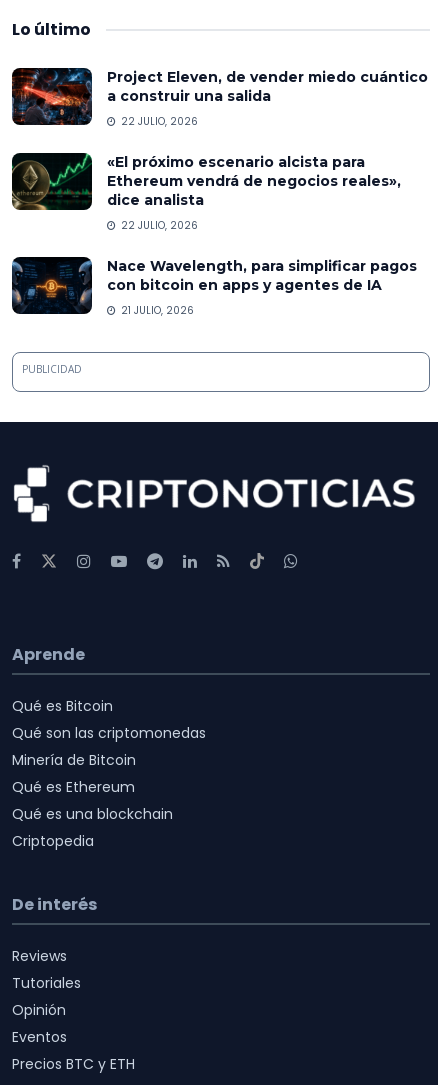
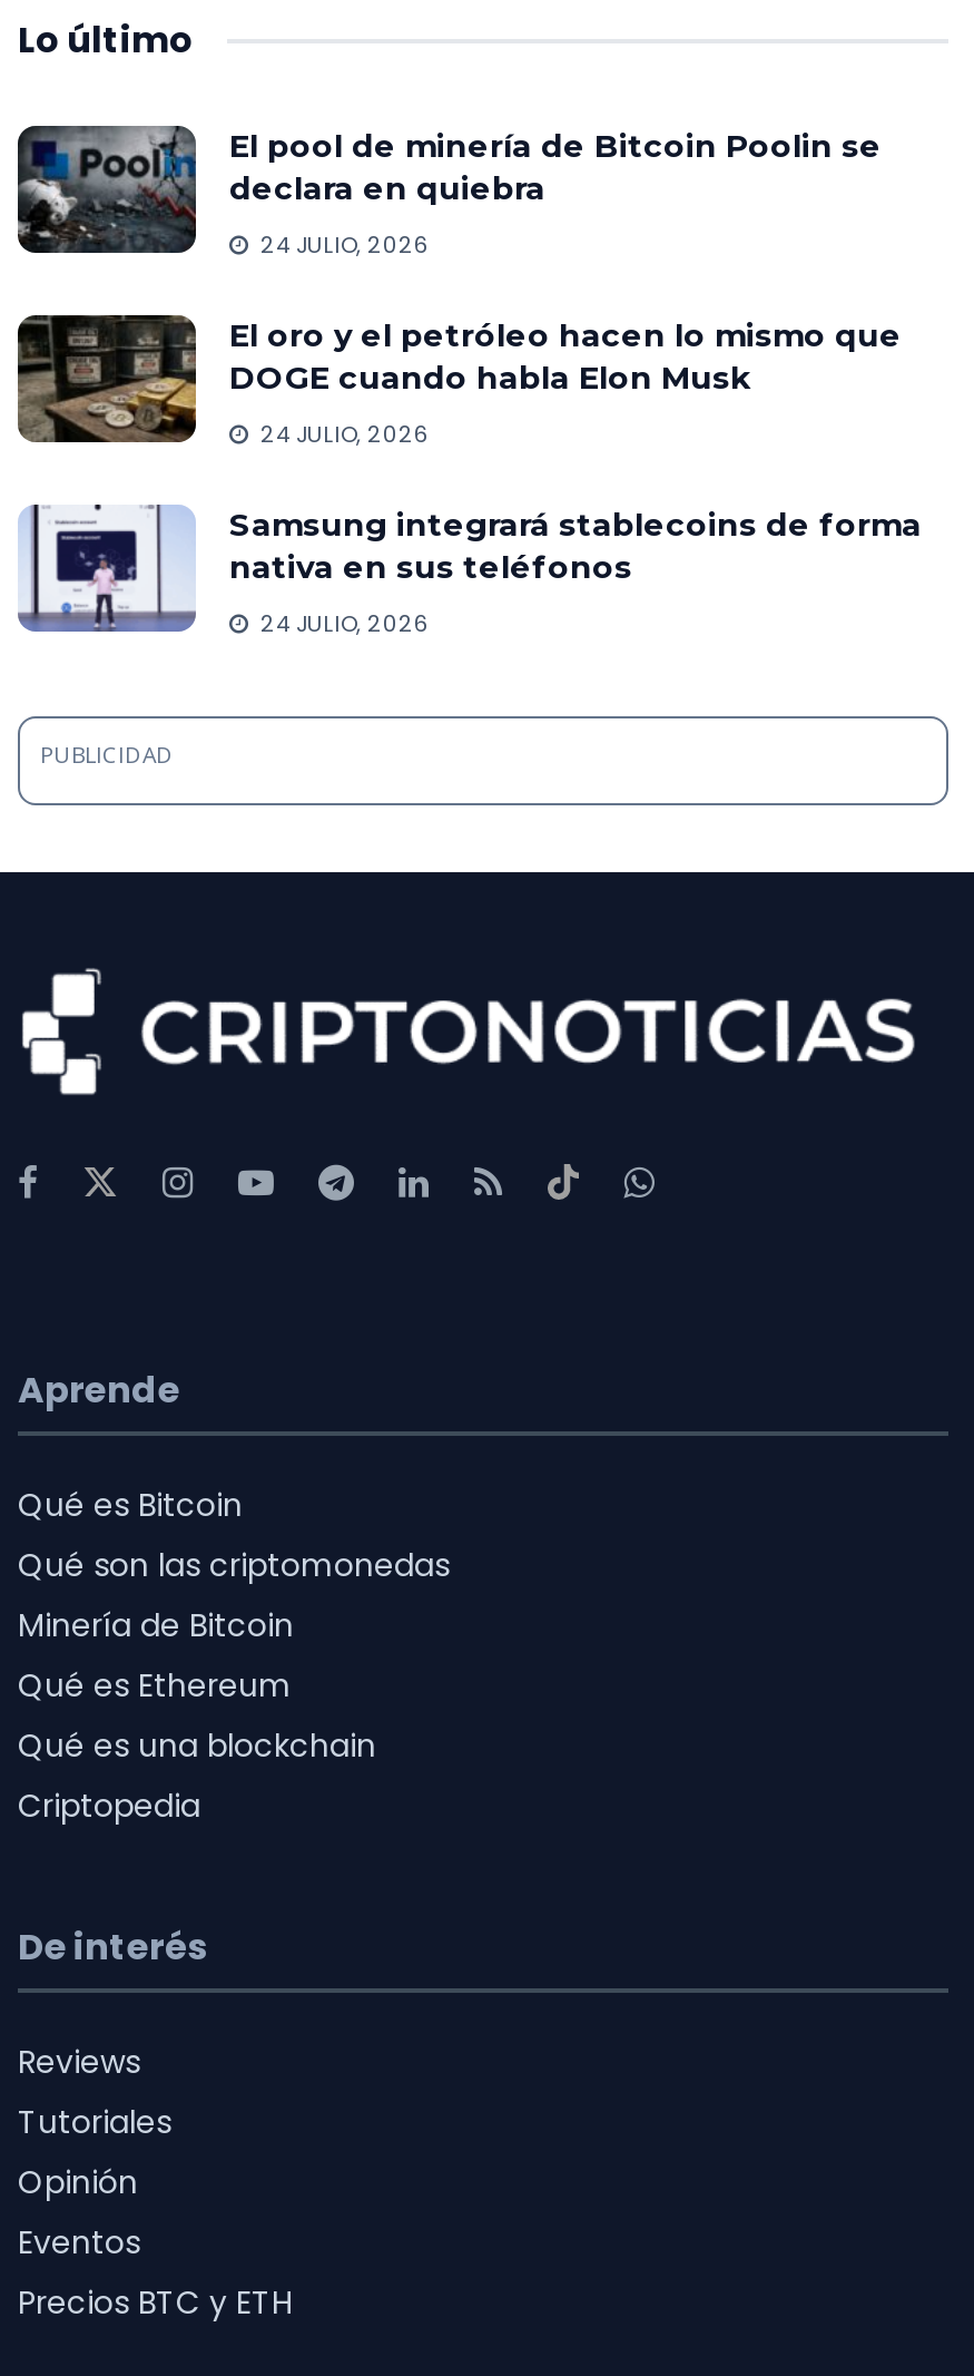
[12,68,428,125] [image] | Project Eleven, de vender miedo cuántico | a construir una salida -> [16,124,882,253] [image] | El pool de minería de Bitcoin Poolin se | declara en quiebra
[118,114,198,129] 22 JULIO, 2026 -> [254,228,430,262] 24 JULIO, 2026
[13,153,401,211] [image] | «El próximo escenario alcista para | Ethereum vendrá de negocios reales», | dice analista -> [18,315,902,444] [image] | El oro y el petróleo hacen lo mismo que | DOGE cuando habla Elon Musk
[118,218,198,233] 22 JULIO, 2026 -> [254,417,430,451] 24 JULIO, 2026
[11,256,417,315] [image] | Nace Wavelength, para simplificar pagos | con bitcoin en apps y agentes de IA -> [18,502,922,634] [image] | Samsung integrará stablecoins de forma | nativa en sus teléfonos
[118,303,194,318] 21 JULIO, 2026 -> [254,607,430,640] 24 JULIO, 2026

